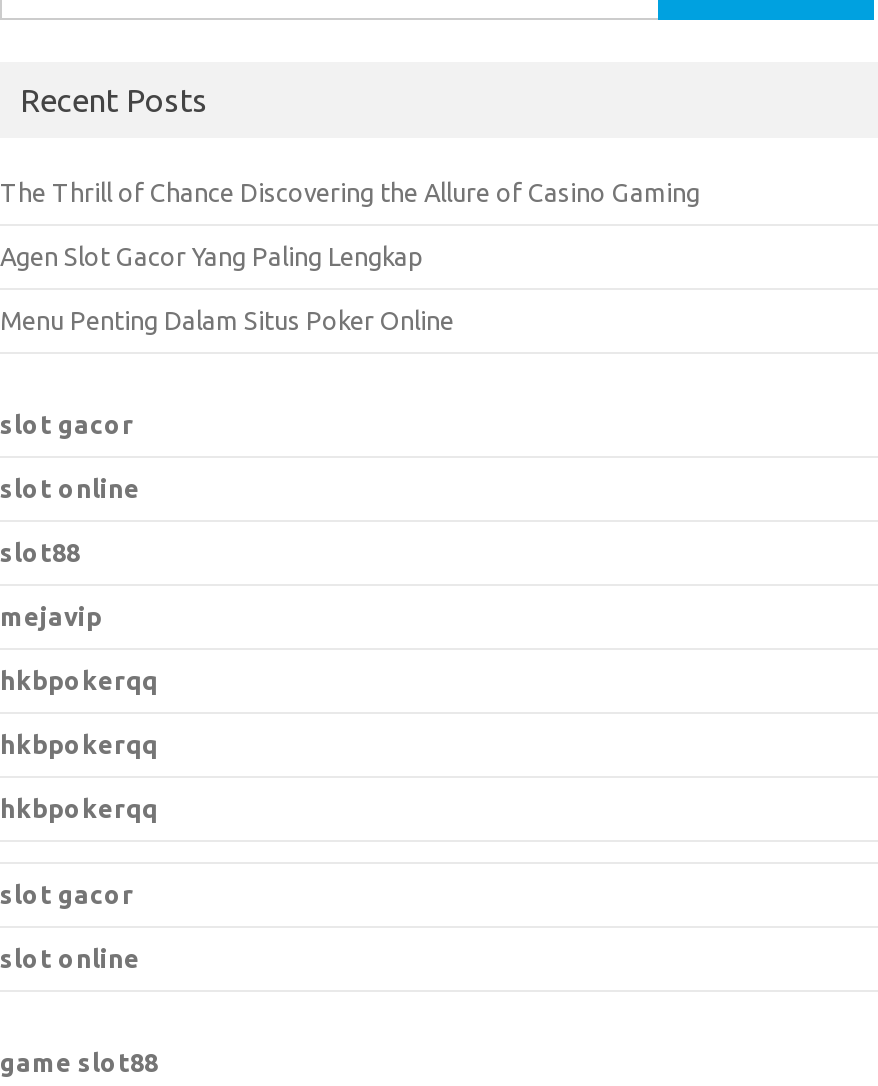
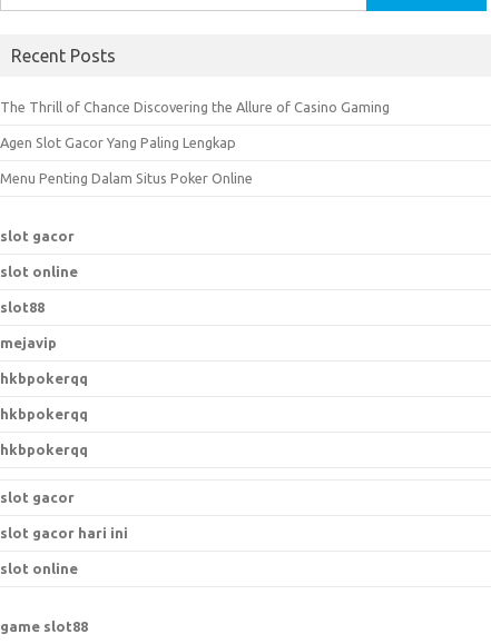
none -> [0,525,128,541] slot gacor hari ini

